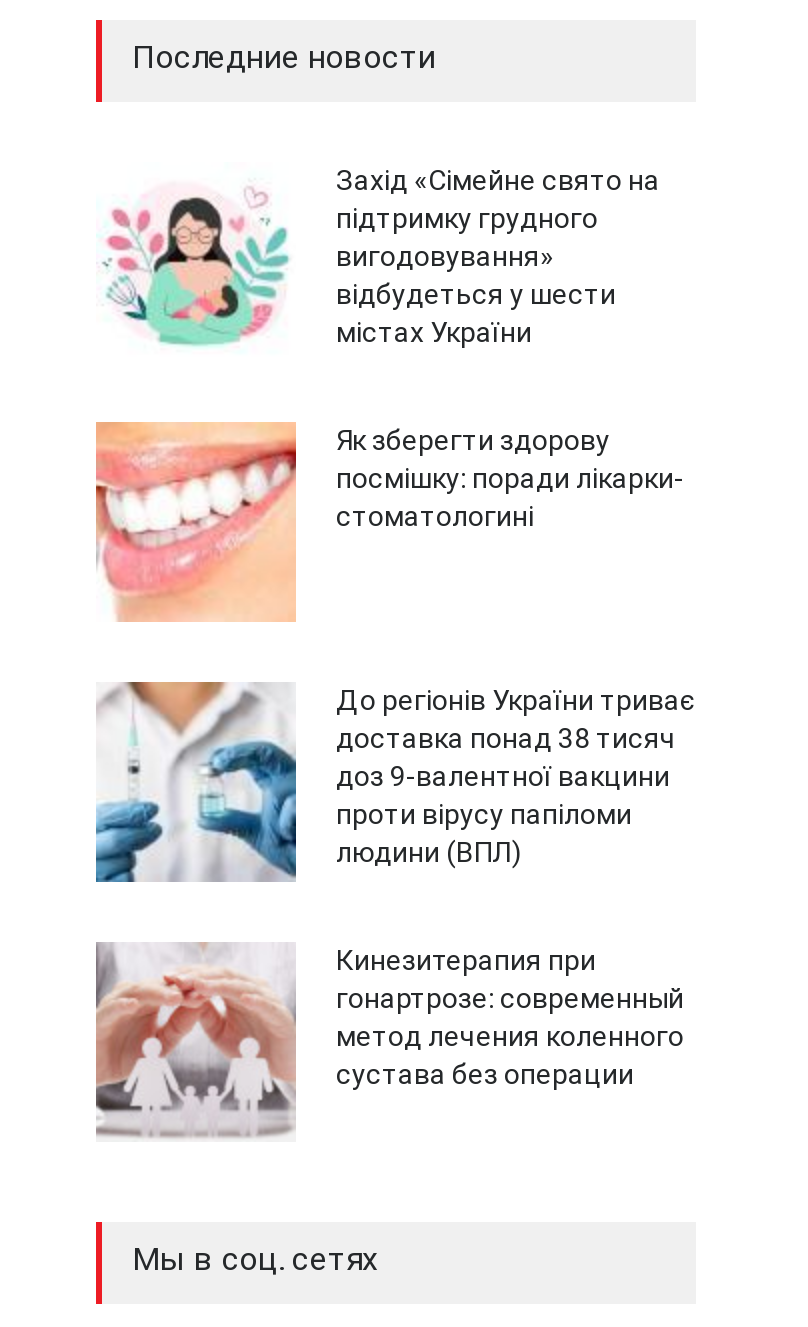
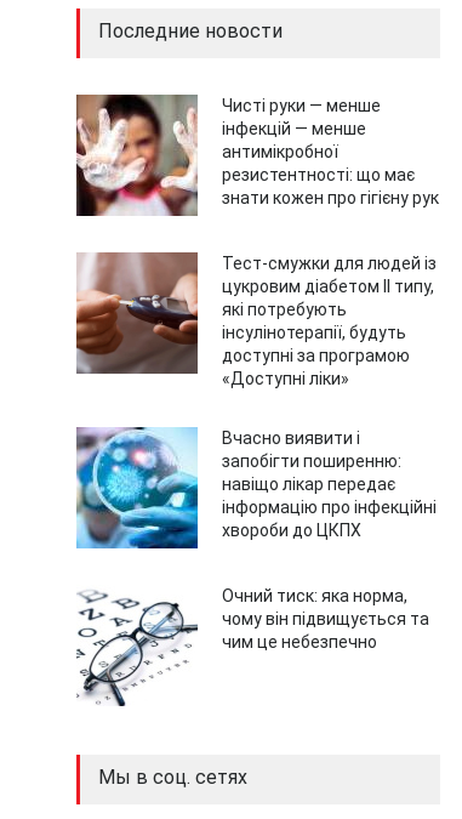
[96,162,660,349] [image] | Захід «Сімейне свято на | підтримку грудного | вигодовування» | відбудеться у шести | містах України -> [75,93,439,217] [image] | Чисті руки — менше | інфекцій — менше | антимікробної | резистентності: що має | знати кожен про гігієну рук
[96,420,684,622] [image] | Як зберегти здорову | посмішку: поради лікарки- | стоматологині -> [75,251,437,389] [image] | Тест-смужки для людей із | цукровим діабетом ІІ типу, | які потребують | інсулінотерапії, будуть | доступні за програмою | «Доступні ліки»
[94,680,694,884] [image] | До регіонів України триває | доставка понад 38 тисяч | доз 9-валентної вакцини | проти вірусу папіломи | людини (ВПЛ) -> [75,426,437,550] [image] | Вчасно виявити і | запобігти поширенню: | навіщо лікар передає | інформацію про інфекційні | хвороби до ЦКПХ
[94,940,684,1142] [image] | Кинезитерапия при | гонартрозе: современный | метод лечения коленного | сустава без операции -> [76,586,429,707] [image] | Очний тиск: яка норма, | чому він підвищується та | чим це небезпечно

